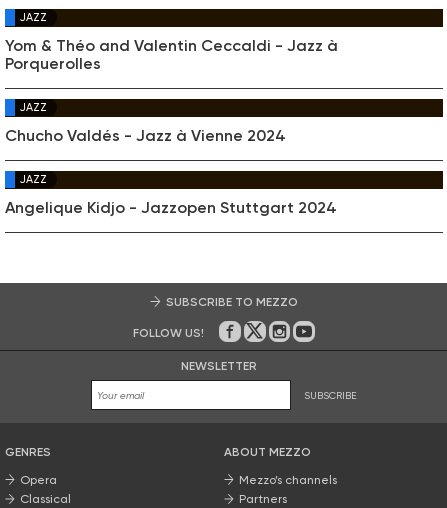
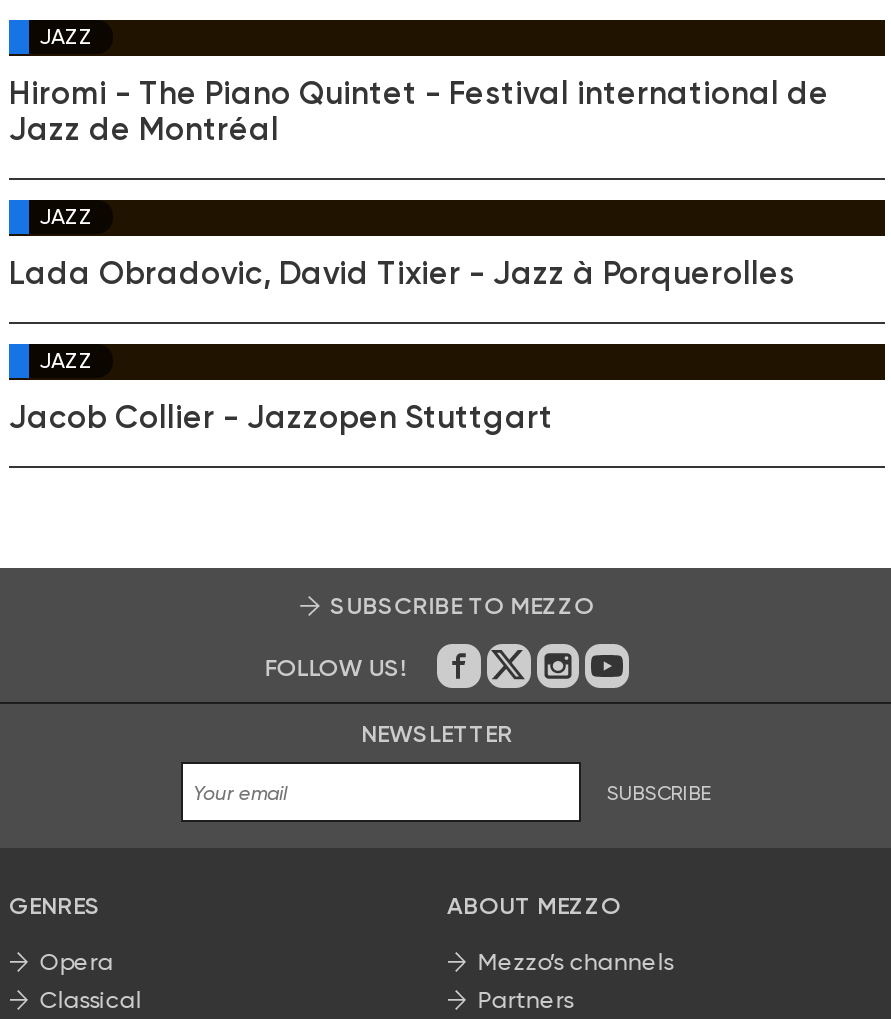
[5,35,338,72] Yom & Théo and Valentin Ceccaldi - Jazz à | Porquerolles -> [9,74,829,148] Hiromi - The Piano Quintet - Festival international de | Jazz de Montréal
[5,125,286,144] Chucho Valdés - Jazz à Vienne 2024 -> [9,254,795,292] Lada Obradovic, David Tixier - Jazz à Porquerolles
[5,197,337,216] Angelique Kidjo - Jazzopen Stuttgart 2024 -> [9,398,553,436] Jacob Collier - Jazzopen Stuttgart

